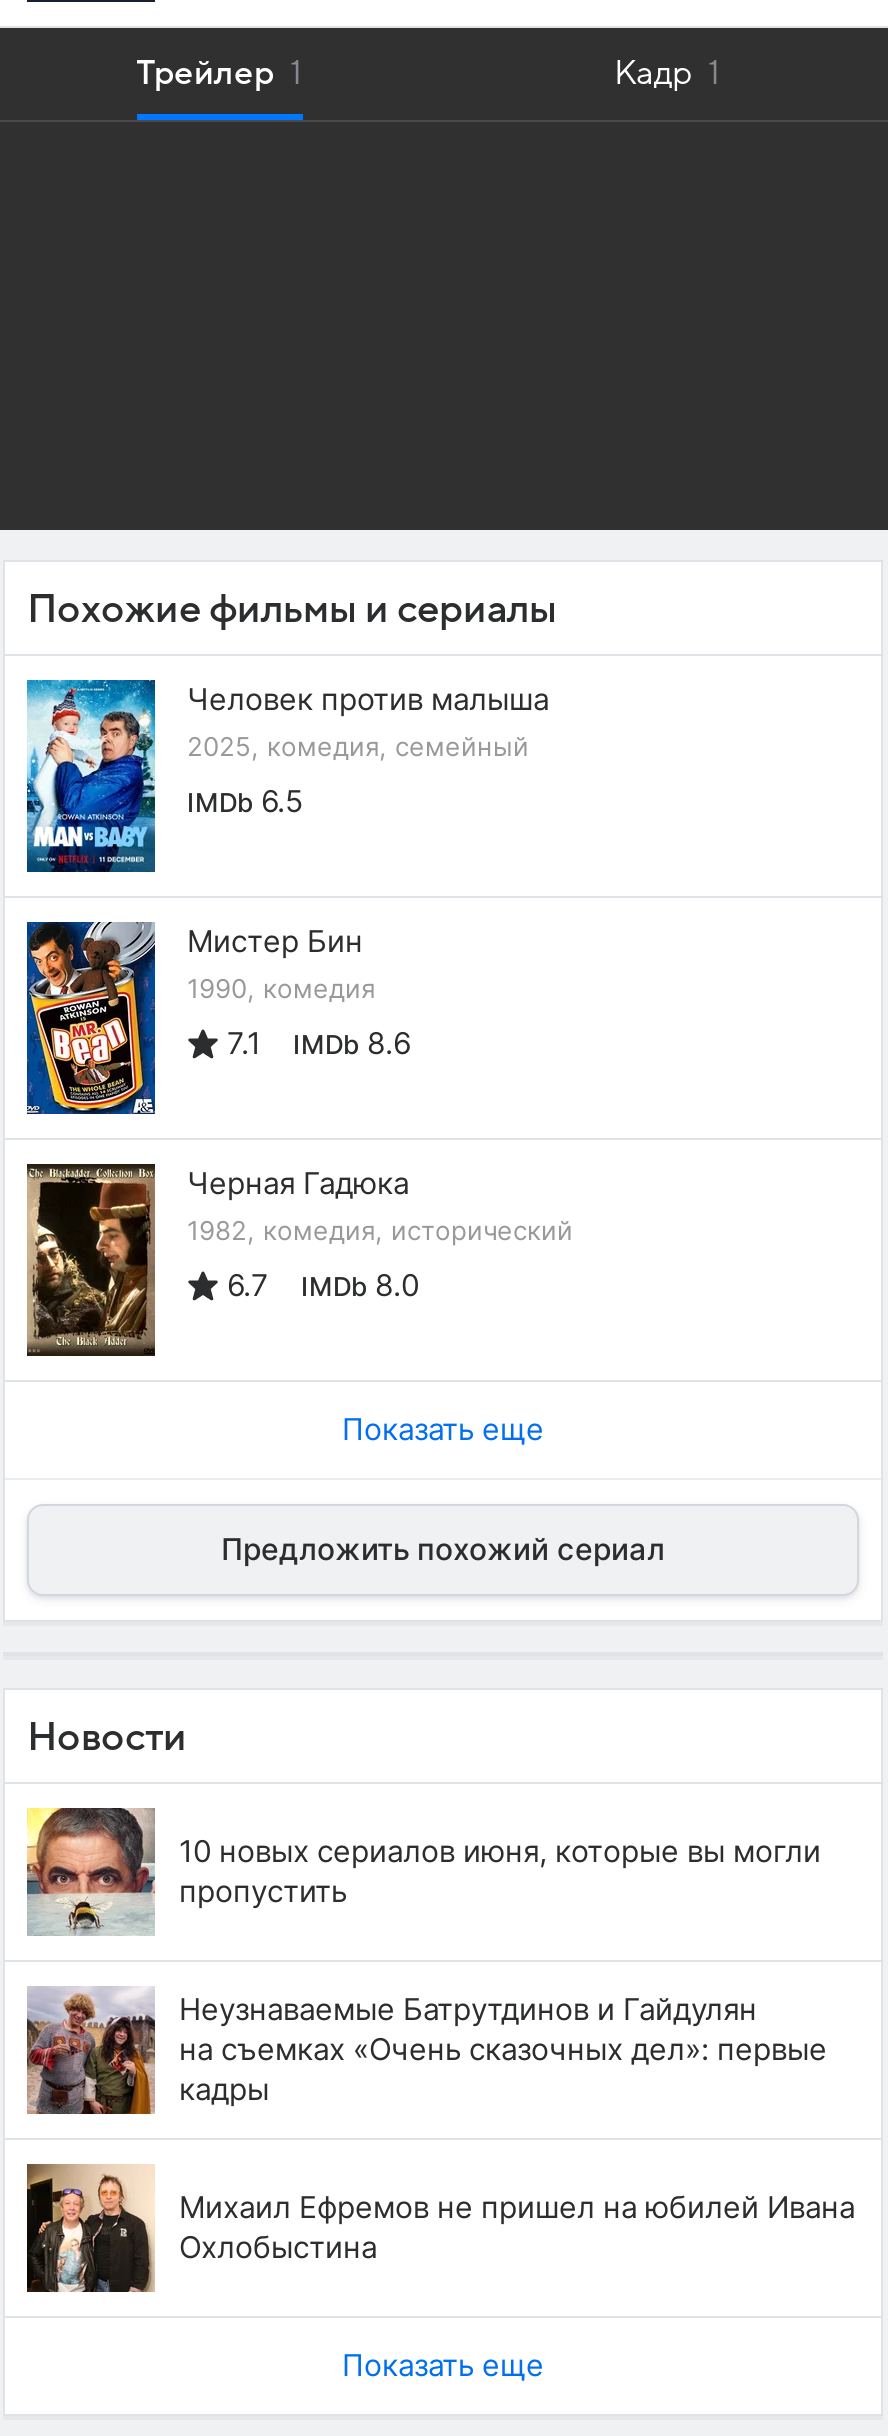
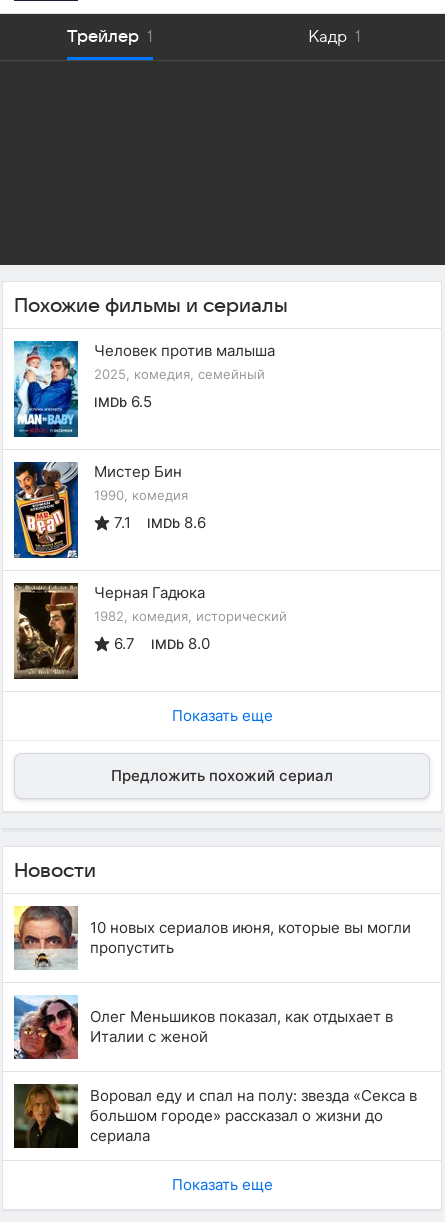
[25,1986,827,2116] [image] | Неузнаваемые Батрутдинов и Гайдулян | на съемках «Очень сказочных дел»: первые | кадры -> [13,995,393,1060] [image] | Олег Меньшиков показал, как отдыхает в | Италии с женой
[27,2162,855,2294] [image] | Михаил Ефремов не пришел на юбилей Ивана | Охлобыстина -> [14,1083,417,1149] [image] | Воровал еду и спал на полу: звезда «Секса в | большом городе» рассказал о жизни до | сериала

